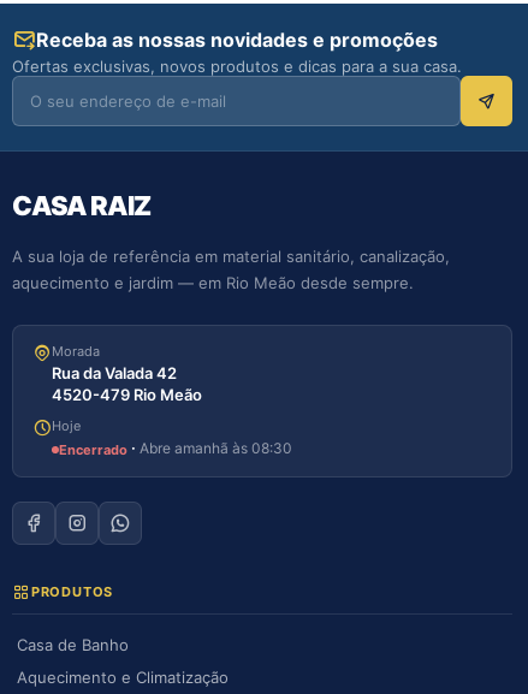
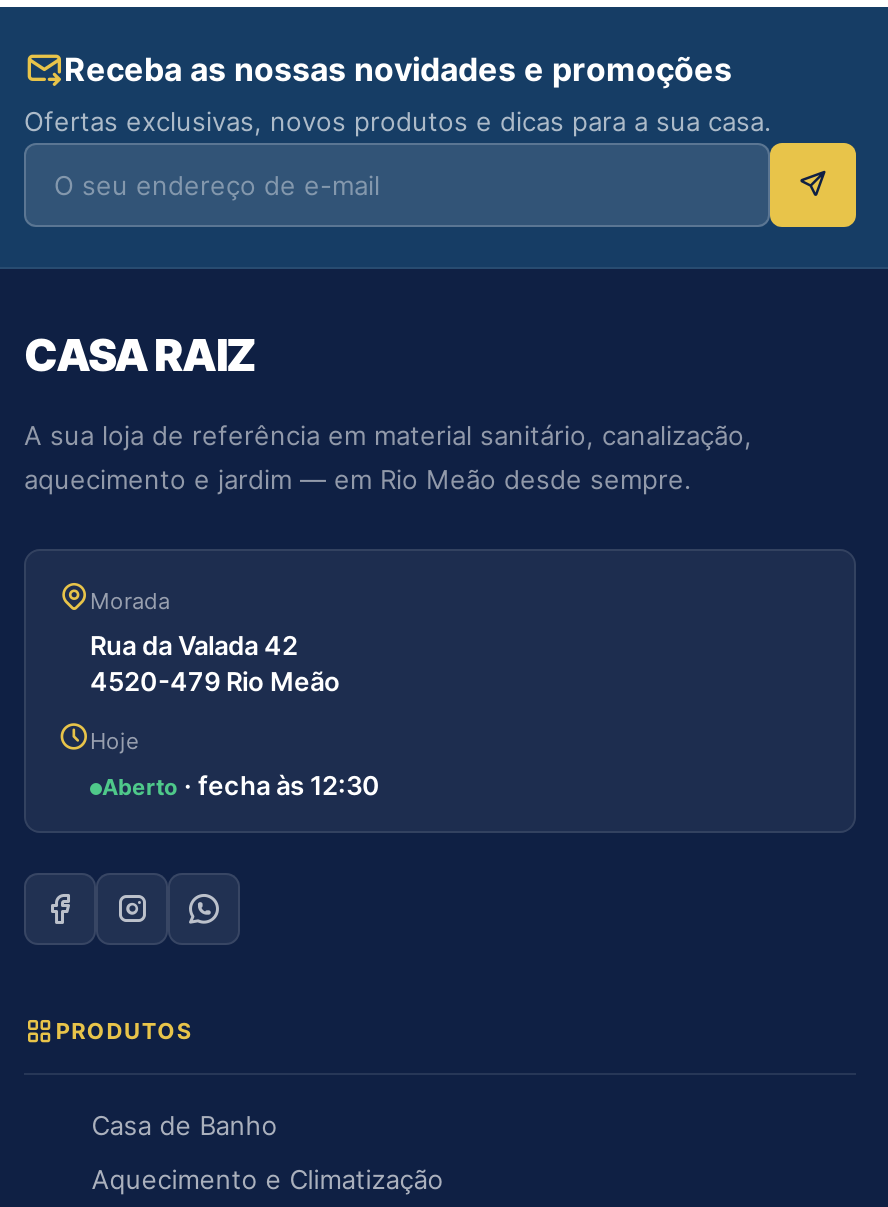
[59,438,292,458] Encerrado · Abre amanhã às 08:30 -> [102,769,380,802] Aberto · fecha às 12:30

